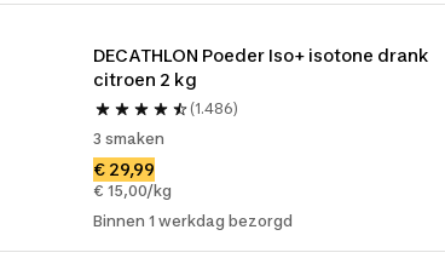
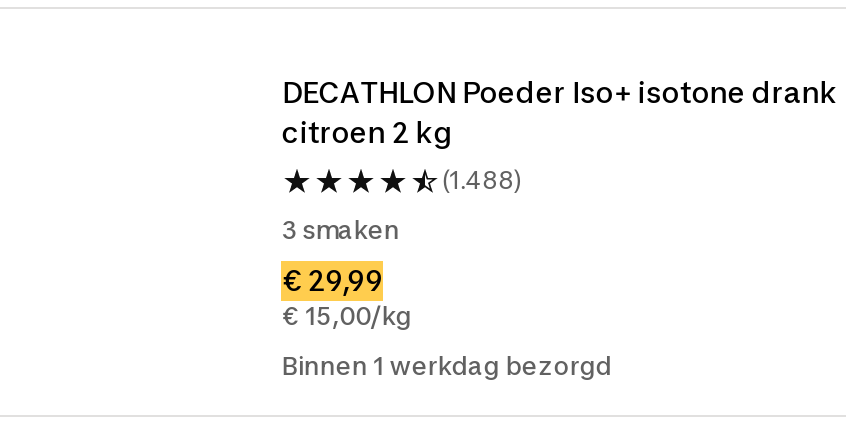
[190,99,239,117] (1.486) -> [442,165,522,195] (1.488)

